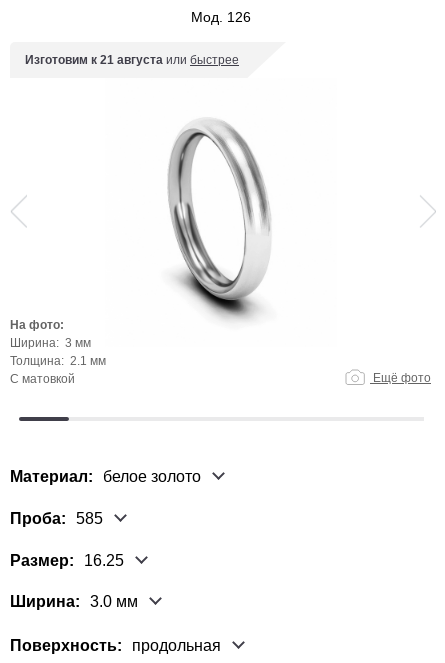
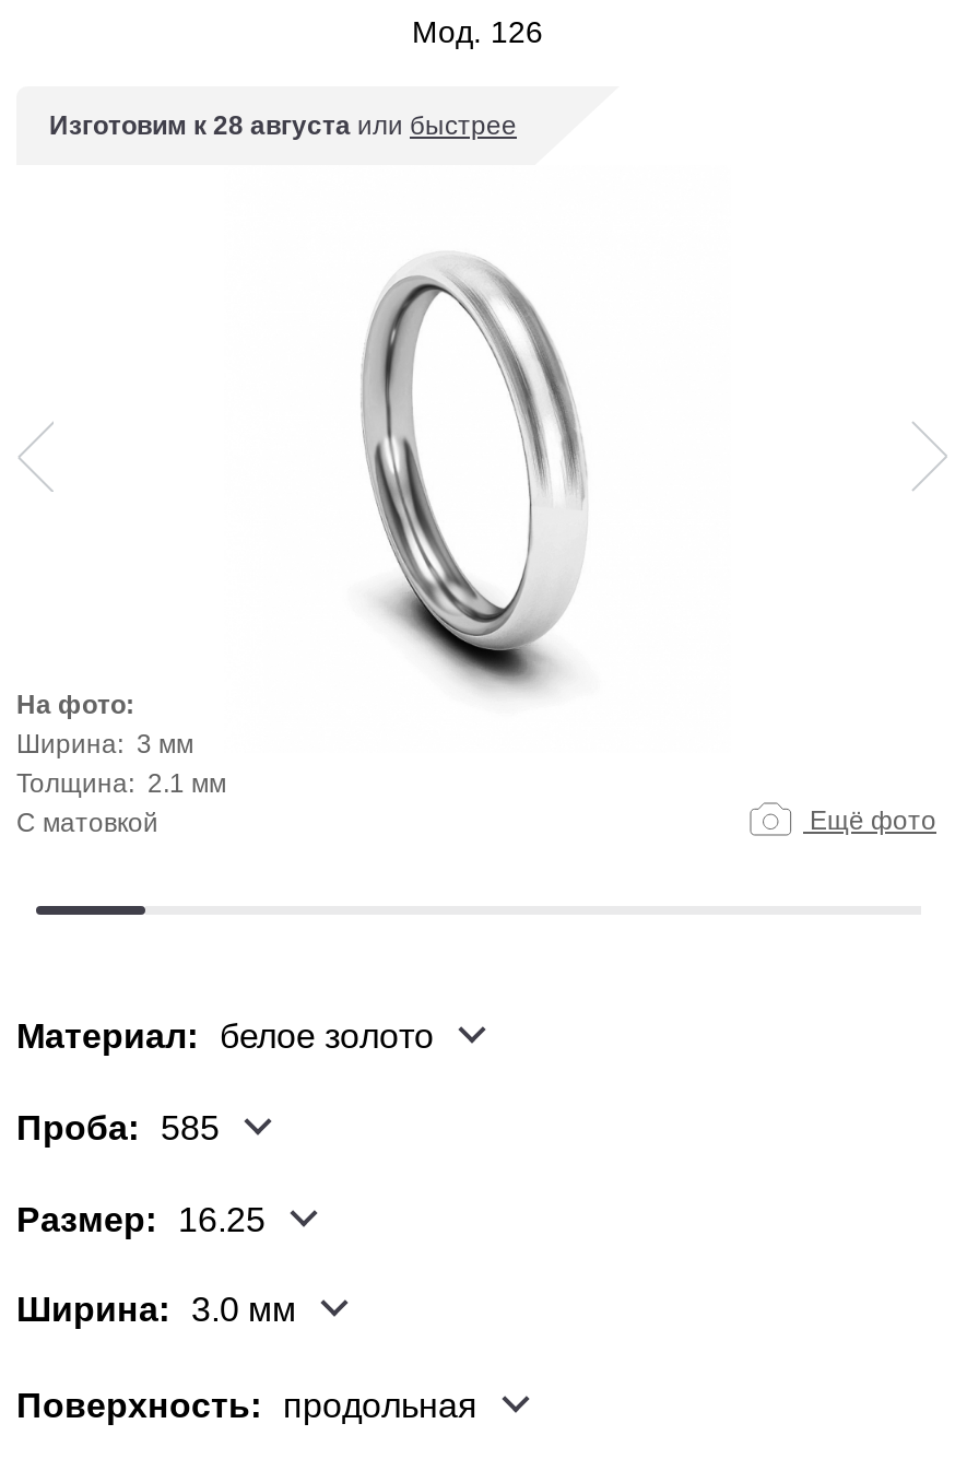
[25,53,239,67] Изготовим к 21 августа или быстрее -> [49,110,517,141] Изготовим к 28 августа или быстрее

